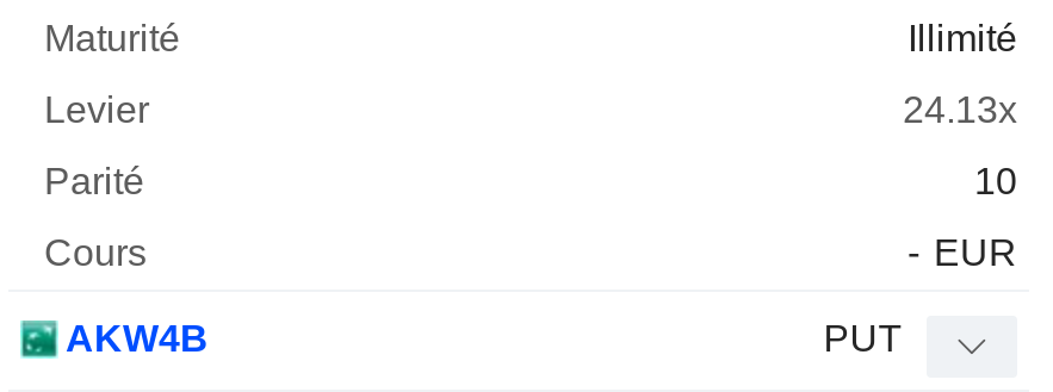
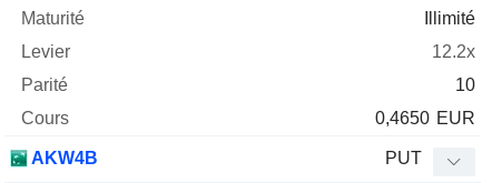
[903,90,1017,130] 24.13x -> [432,42,475,61] 12.2x
[908,233,1017,273] - EUR -> [375,109,475,128] 0,4650 EUR

